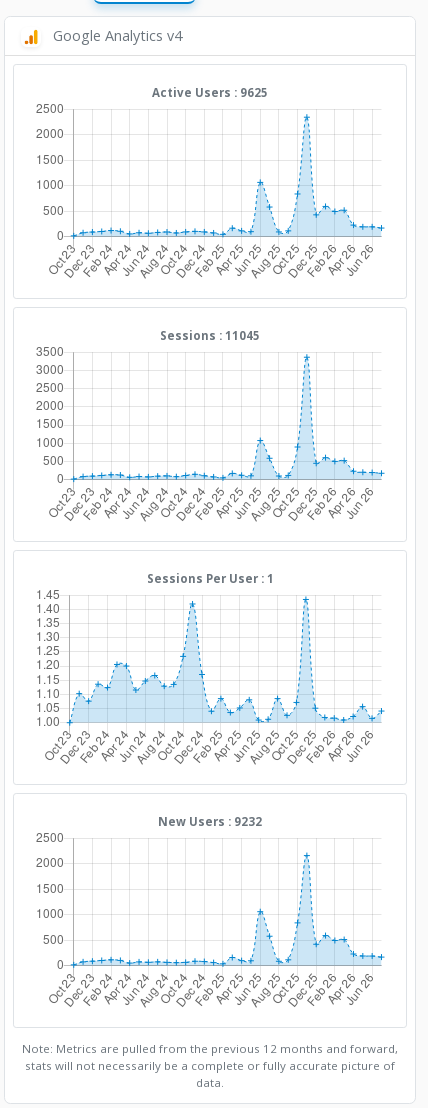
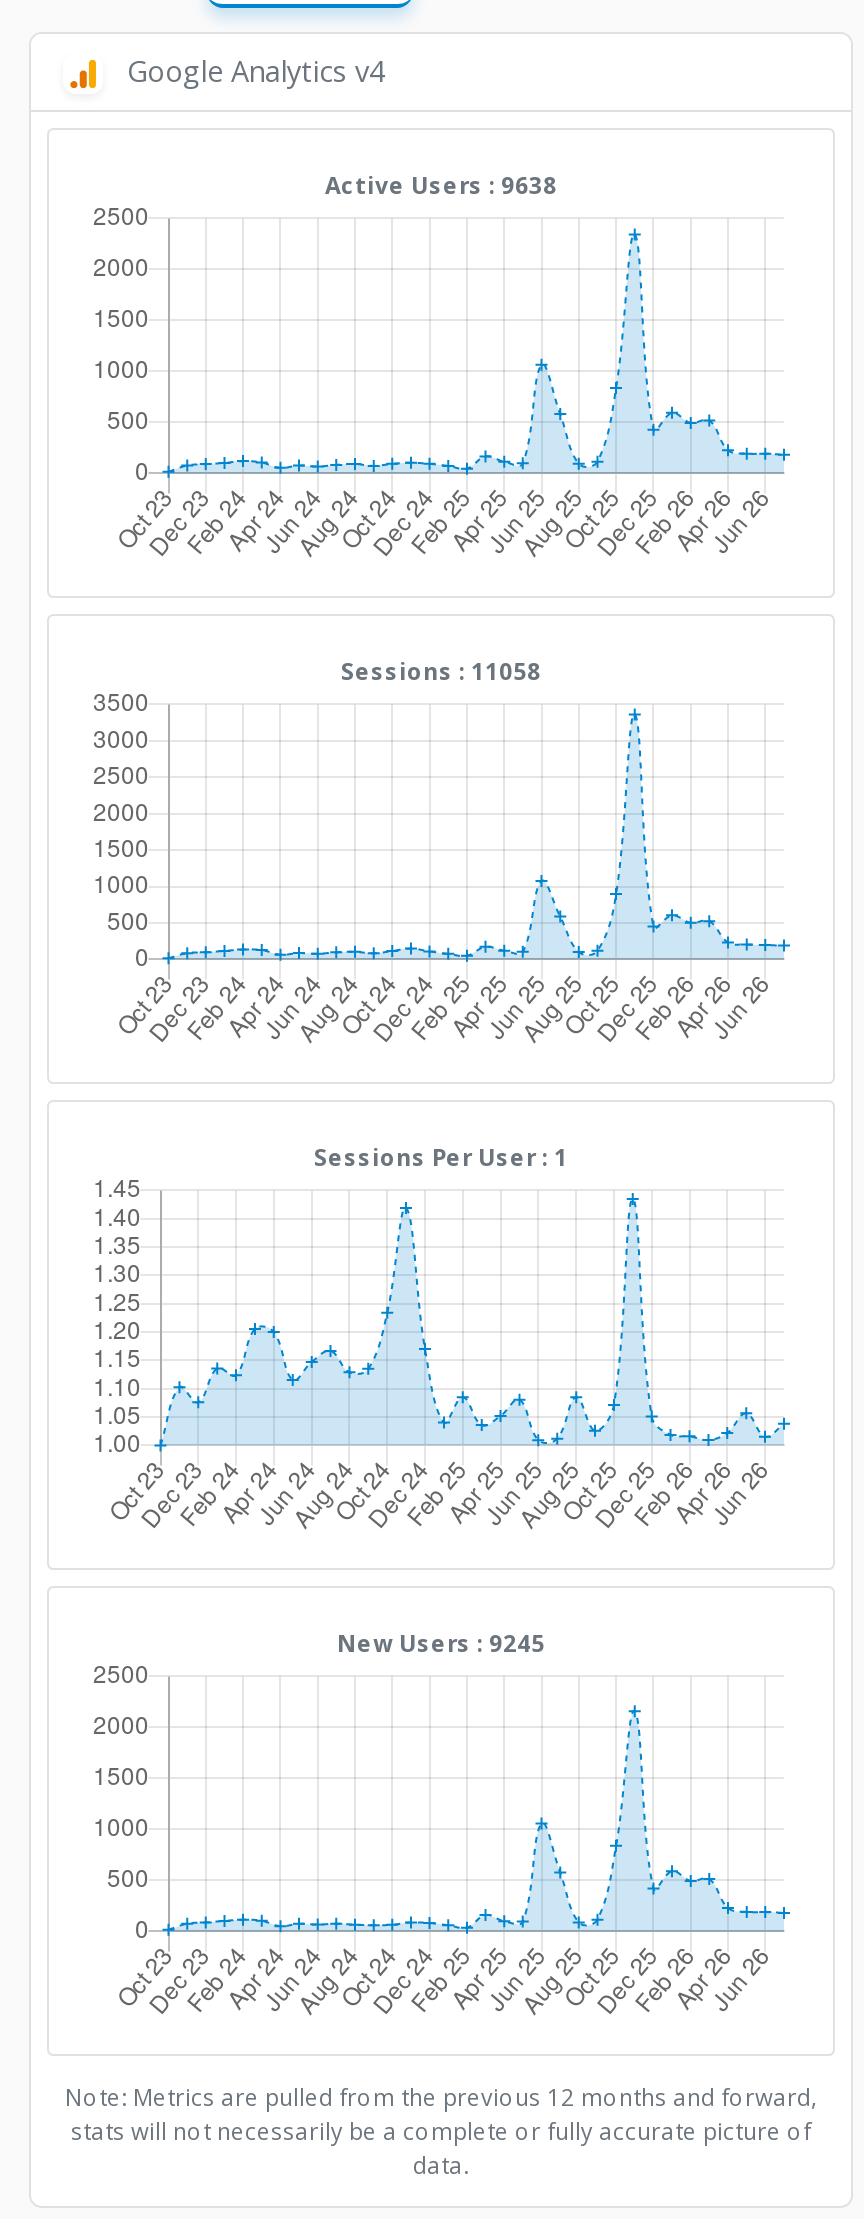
[152,85,268,100] Active Users : 9625 -> [325,170,557,200] Active Users : 9638
[160,328,260,343] Sessions : 11045 -> [341,656,541,686] Sessions : 11058
[158,814,262,829] New Users : 9232 -> [337,1628,545,1658] New Users : 9245

